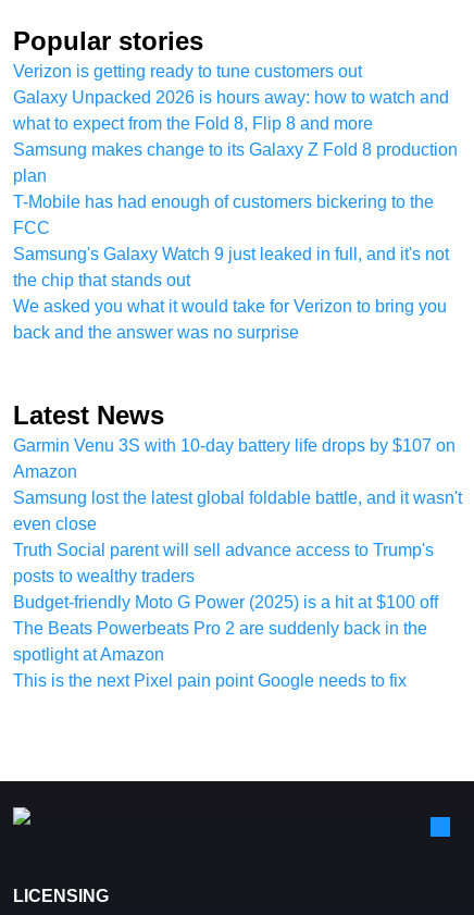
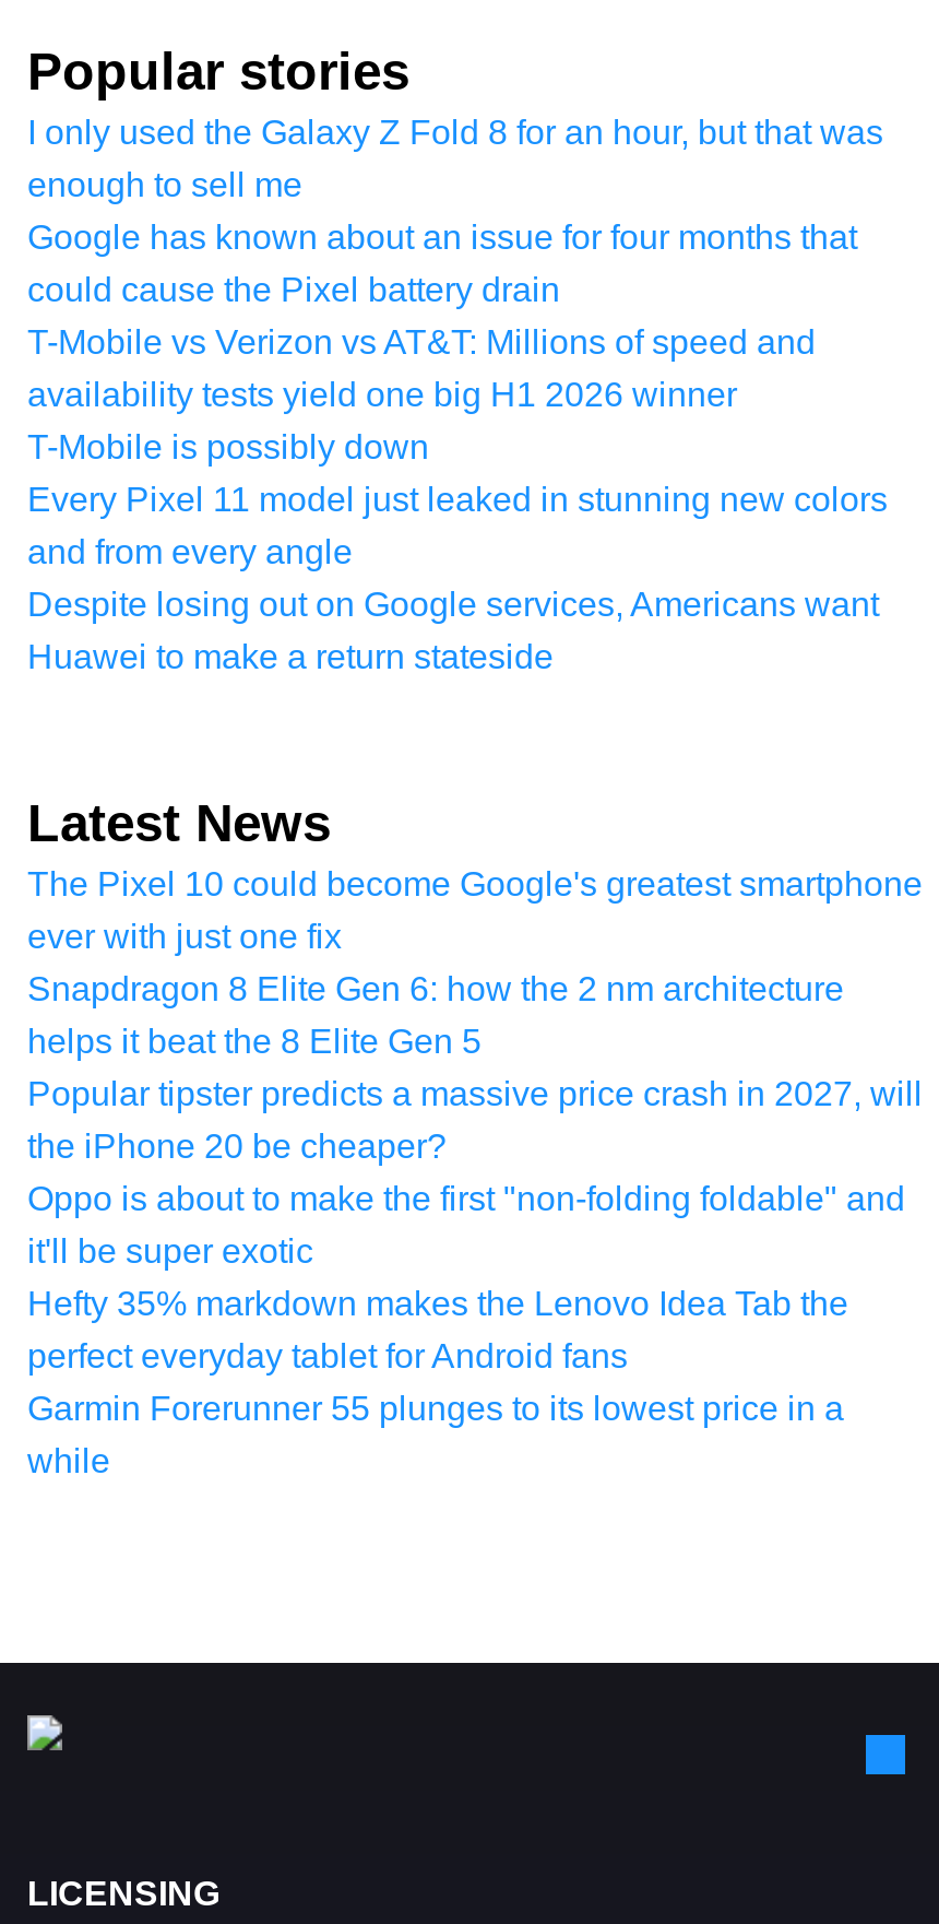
[13,62,458,342] Verizon is getting ready to tune customers out | Galaxy Unpacked 2026 is hours away: how to watch and | what to expect from the Fold 8, Flip 8 and more | Samsung makes change to its Galaxy Z Fold 8 production | plan | T-Mobile has had enough of customers bickering to the | FCC | Samsung's Galaxy Watch 9 just leaked in full, and it's not | the chip that stands out | We asked you what it would take for Verizon to bring you | back and the answer was no surprise -> [27,113,888,675] I only used the Galaxy Z Fold 8 for an hour, but that was | enough to sell me | Google has known about an issue for four months that | could cause the Pixel battery drain | T-Mobile vs Verizon vs AT&T: Millions of speed and | availability tests yield one big H1 2026 winner | T-Mobile is possibly down | Every Pixel 11 model just leaked in stunning new colors | and from every angle | Despite losing out on Google services, Americans want | Huawei to make a return stateside
[13,436,462,690] Garmin Venu 3S with 10-day battery life drops by $107 on | Amazon | Samsung lost the latest global foldable battle, and it wasn't | even close | Truth Social parent will sell advance access to Trump's | posts to wealthy traders | Budget-friendly Moto G Power (2025) is a hit at $100 off | The Beats Powerbeats Pro 2 are suddenly back in the | spotlight at Amazon | This is the next Pixel pain point Google needs to fix -> [27,865,923,1479] The Pixel 10 could become Google's greatest smartphone | ever with just one fix | Snapdragon 8 Elite Gen 6: how the 2 nm architecture | helps it beat the 8 Elite Gen 5 | Popular tipster predicts a massive price crash in 2027, will | the iPhone 20 be cheaper? | Oppo is about to make the first "non-folding foldable" and | it'll be super exotic | Hefty 35% markdown makes the Lenovo Idea Tab the | perfect everyday tablet for Android fans | Garmin Forerunner 55 plunges to its lowest price in a | while

